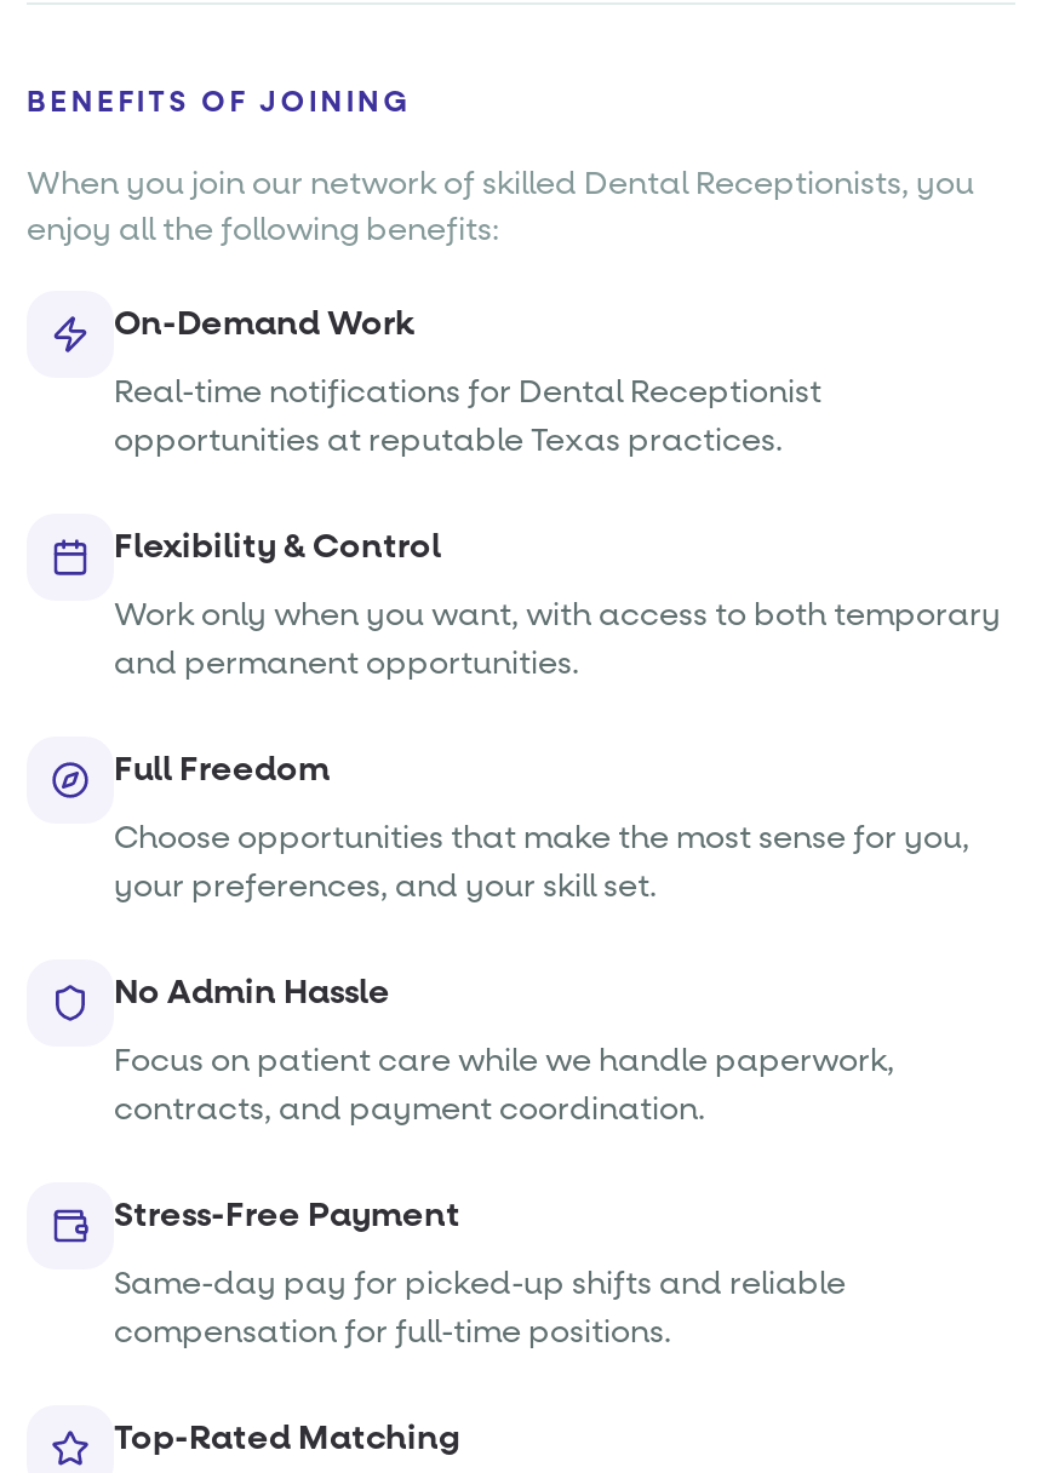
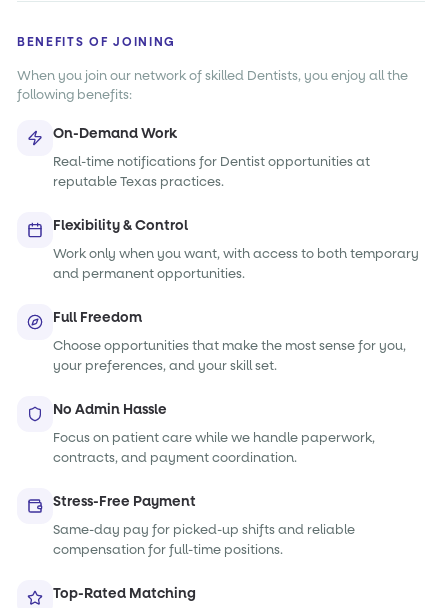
[27,162,974,250] When you join our network of skilled Dental Receptionists, you | enjoy all the following benefits: -> [17,67,408,103] When you join our network of skilled Dentists, you enjoy all the | following benefits:
[114,371,821,460] Real-time notifications for Dental Receptionist | opportunities at reputable Texas practices. -> [53,153,370,190] Real-time notifications for Dentist opportunities at | reputable Texas practices.

